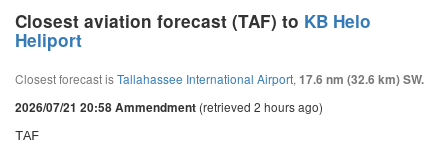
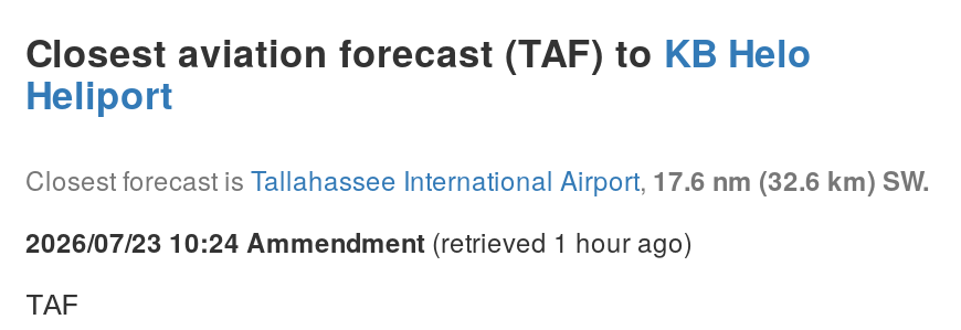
[15,98,323,116] 2026/07/21 20:58 Ammendment (retrieved 2 hours ago) -> [25,222,693,262] 2026/07/23 10:24 Ammendment (retrieved 1 hour ago)

